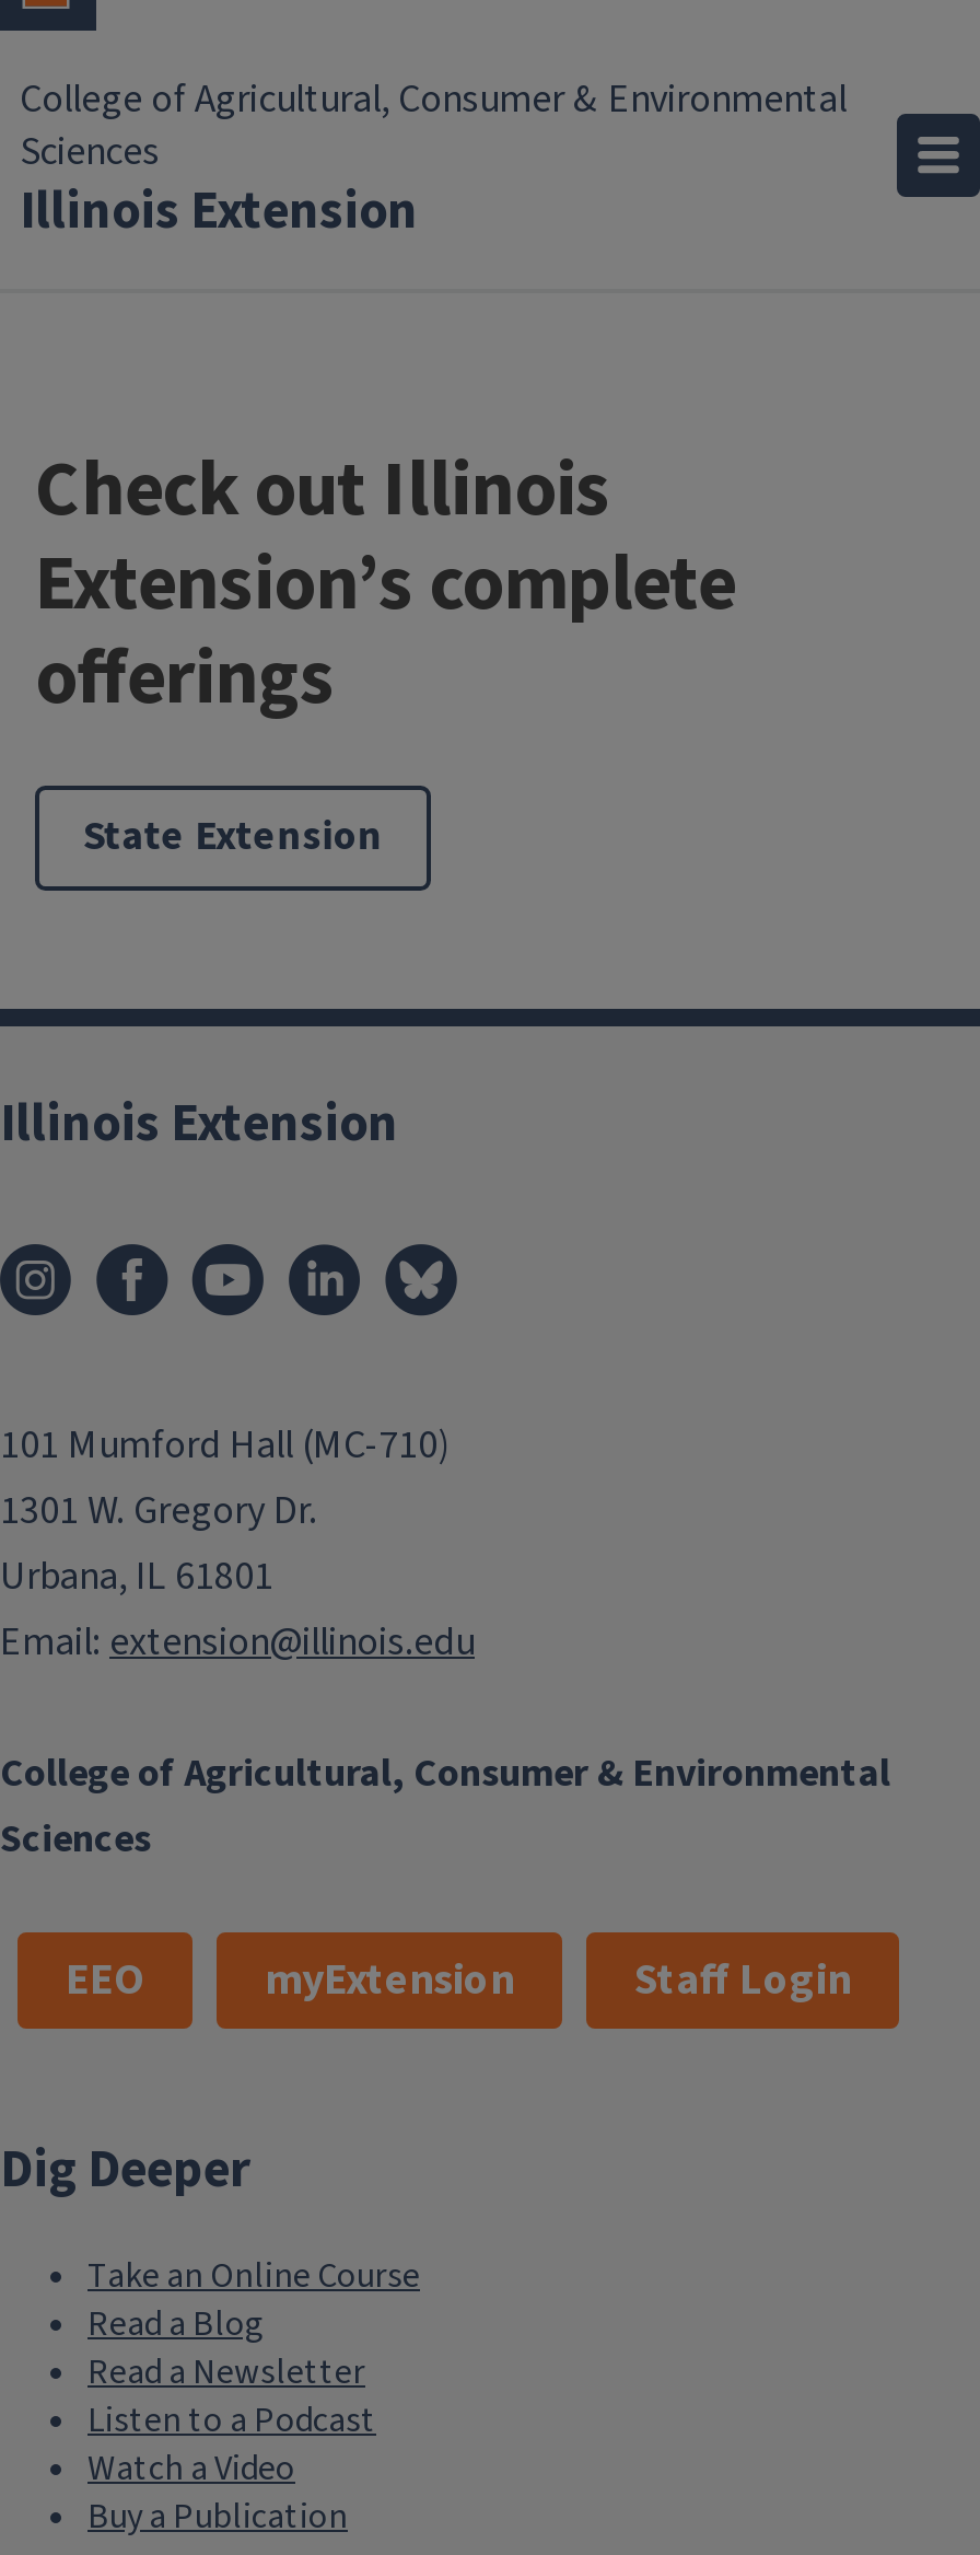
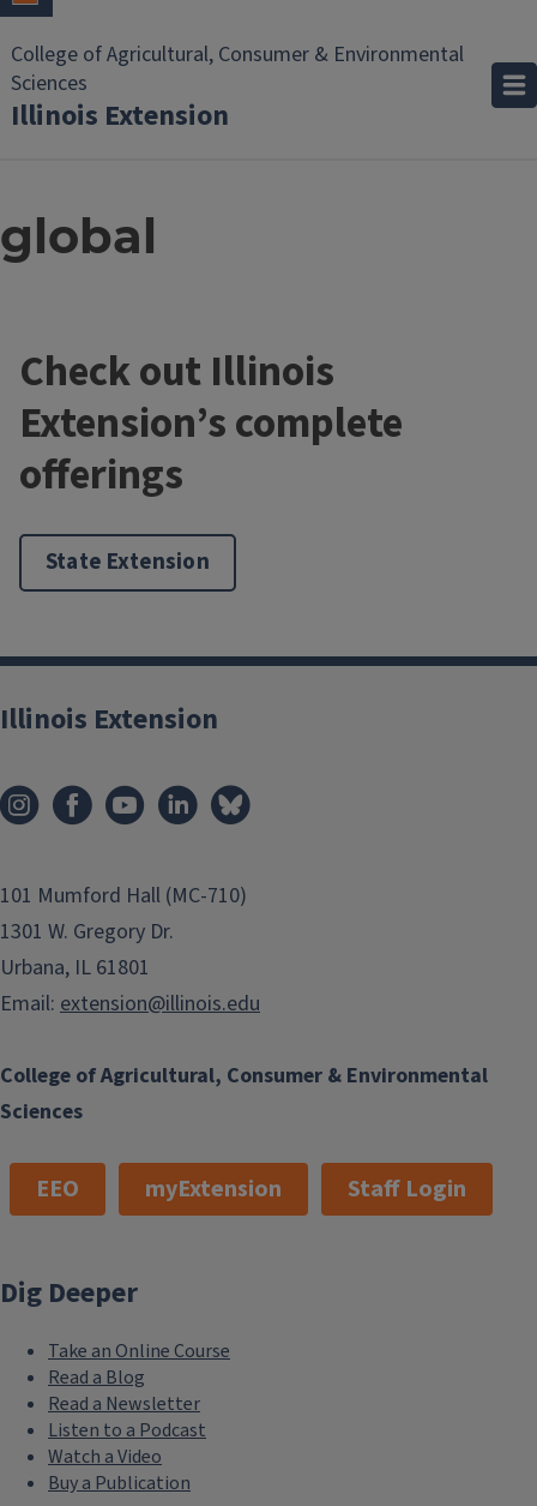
none -> [0,206,157,265] global

